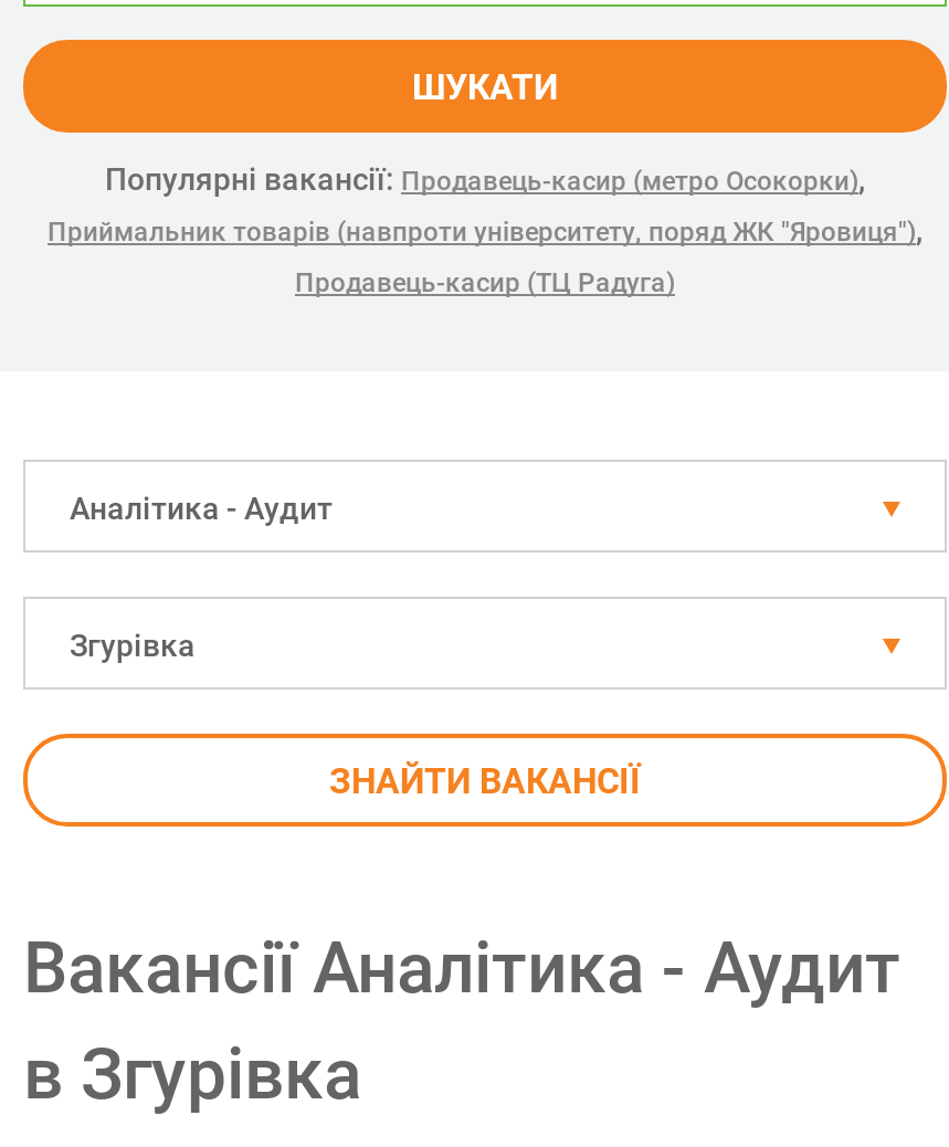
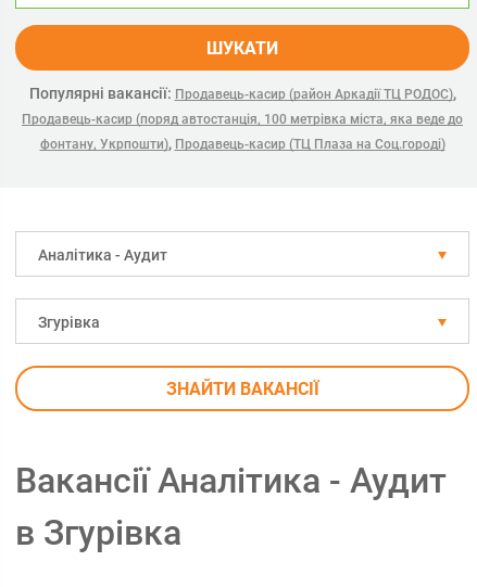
[48,161,922,248] Популярні вакансії: Продавець-касир (метро Осокорки), | Приймальник товарів (навпроти університету, поряд ЖК "Яровиця"), -> [29,85,456,102] Популярні вакансії: Продавець-касир (район Аркадії ТЦ РОДОС),
[295,267,675,298] Продавець-касир (ТЦ Радуга) -> [22,112,463,152] Продавець-касир (поряд автостанція, 100 метрівка міста, яка веде до | фонтану, Укрпошти), Продавець-касир (ТЦ Плаза на Соц.городі)

